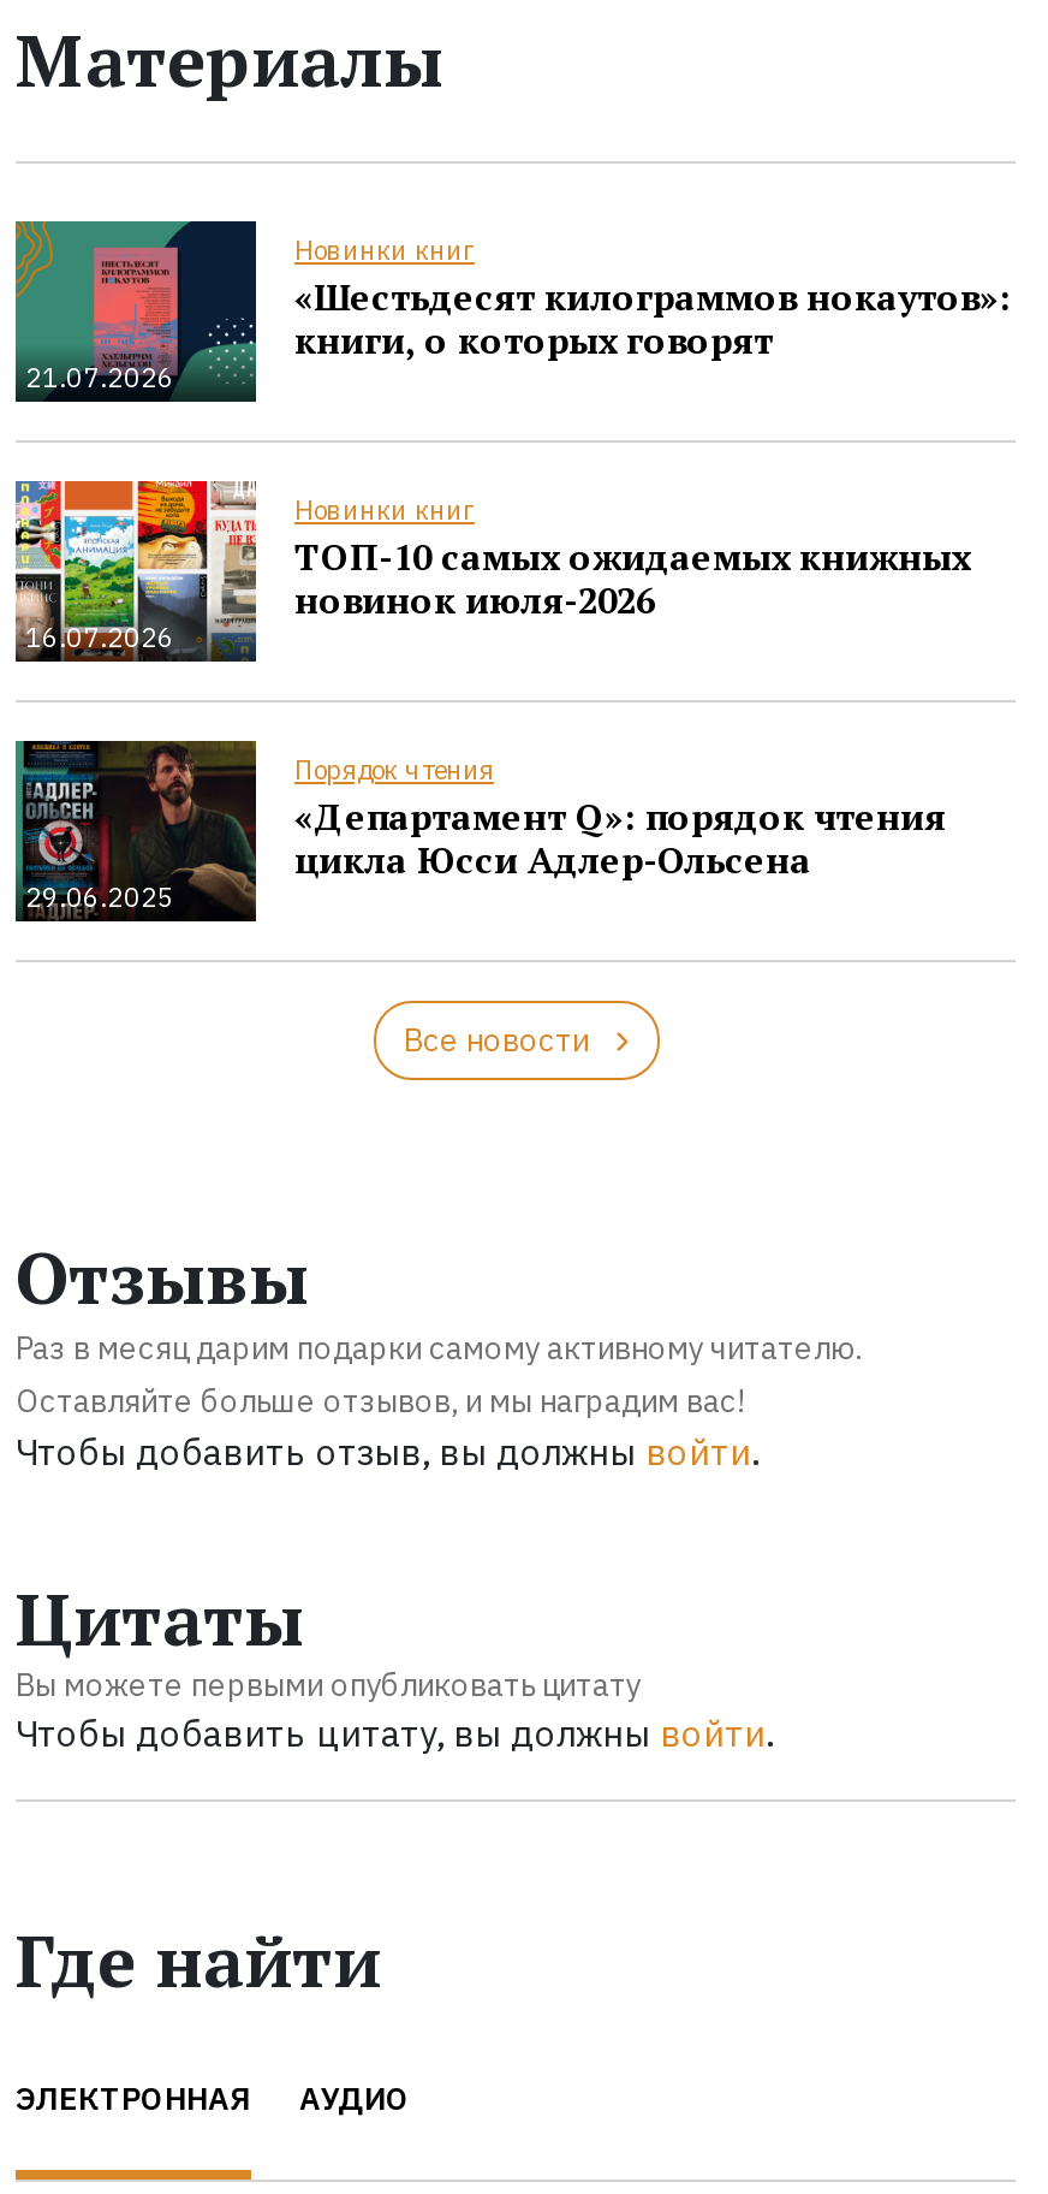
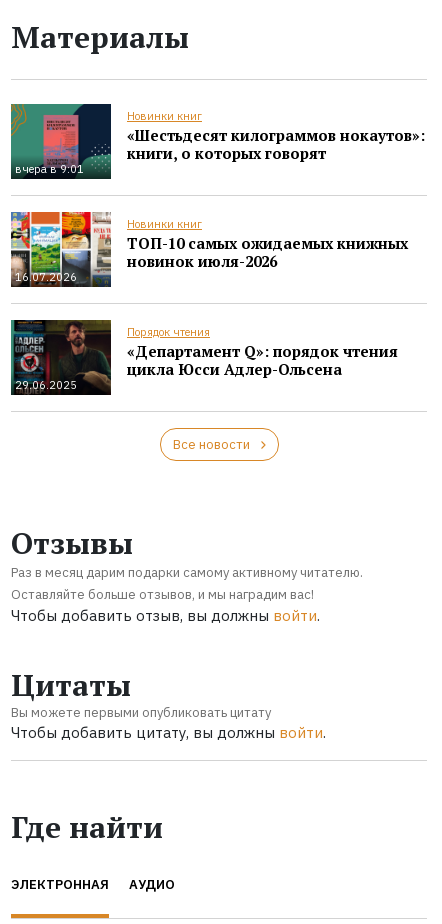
[25,360,174,394] 21.07.2026 -> [15,162,84,176] вчера в 9:01

